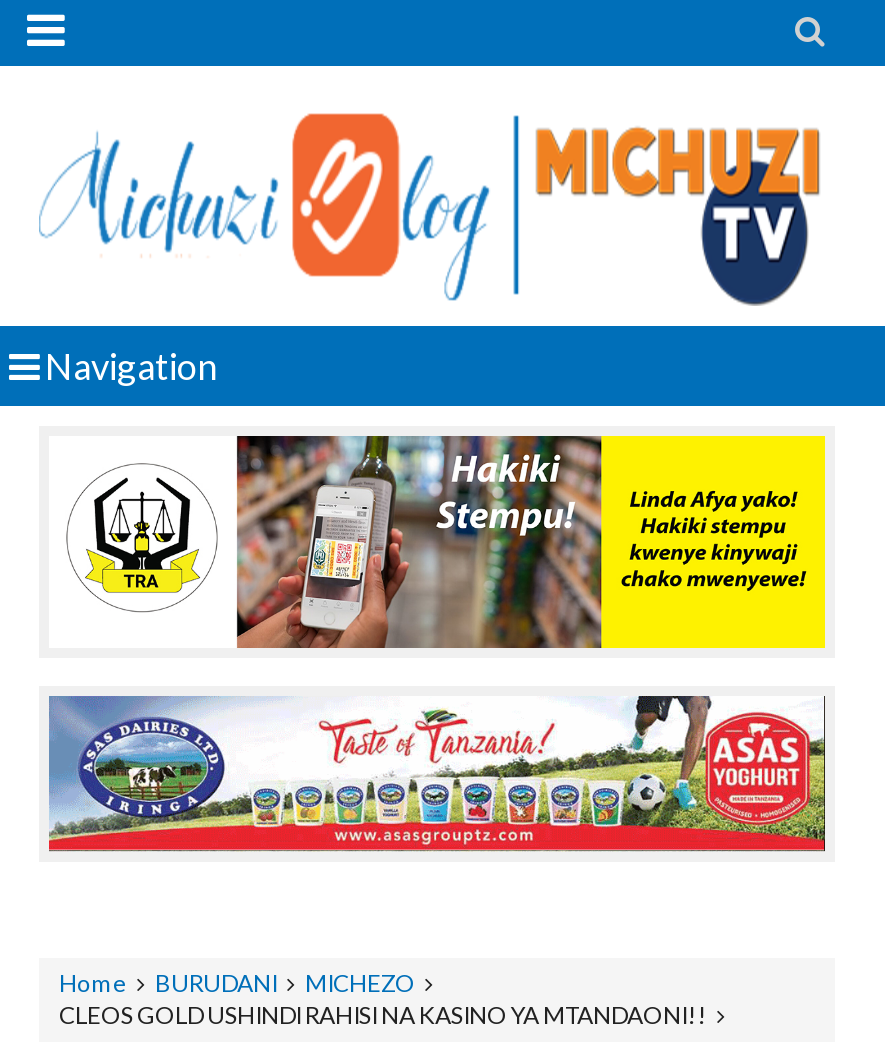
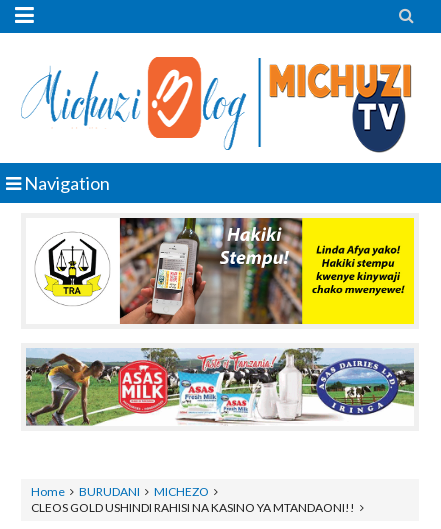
[47,694,827,854] [image] -> [25,347,414,426] [image]

